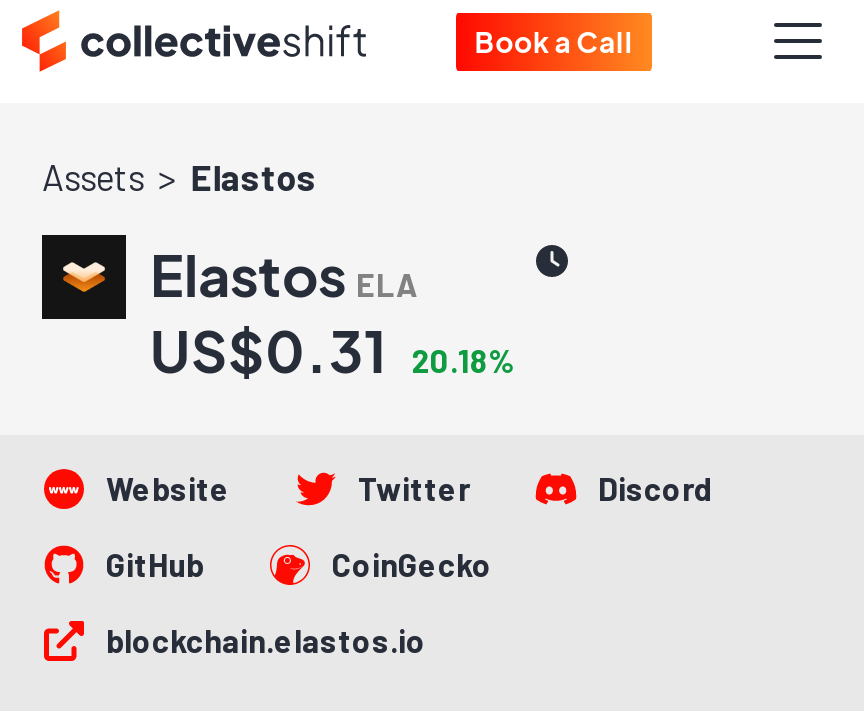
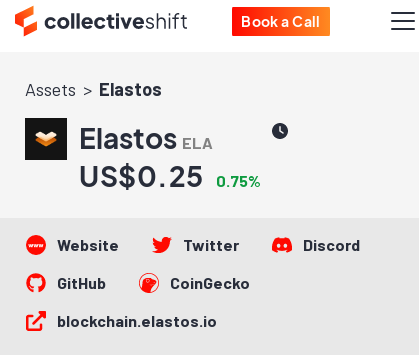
[150,315,514,385] US$0.31 20.18% -> [79,158,261,193] US$0.25 0.75%

